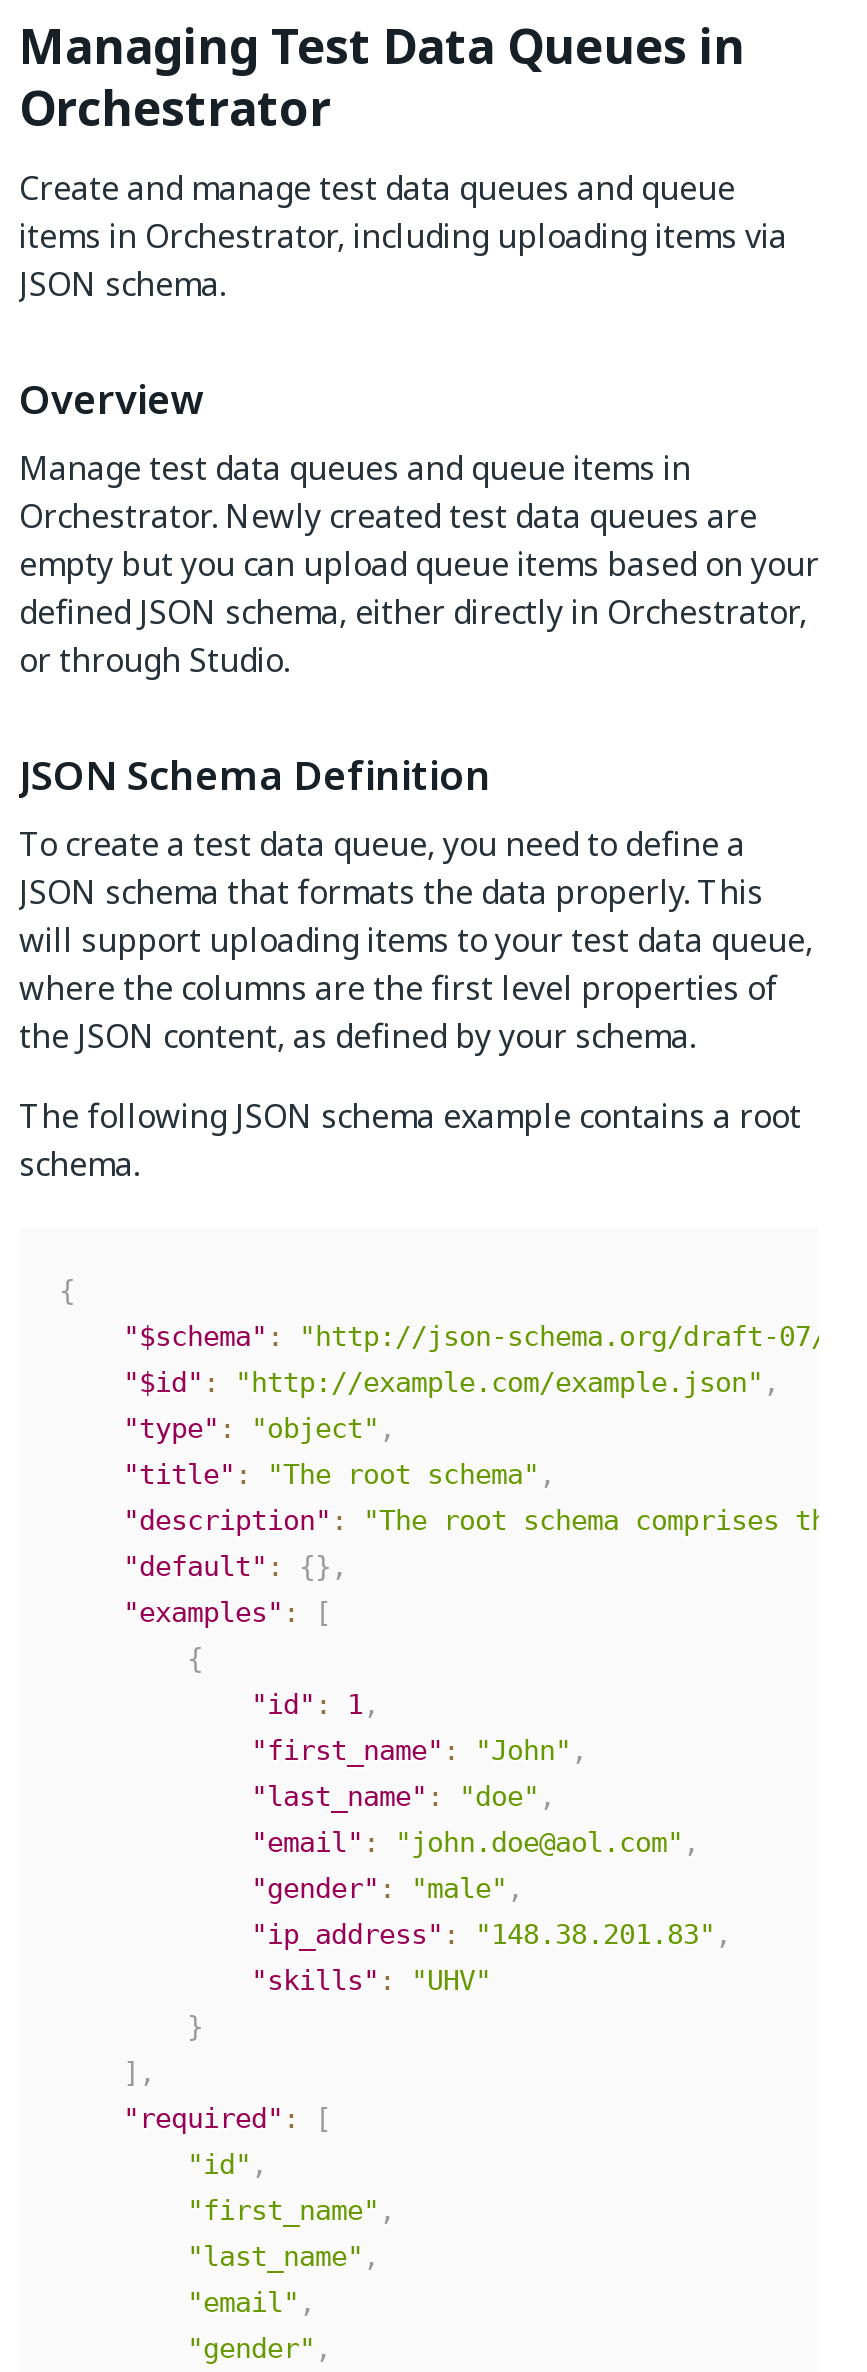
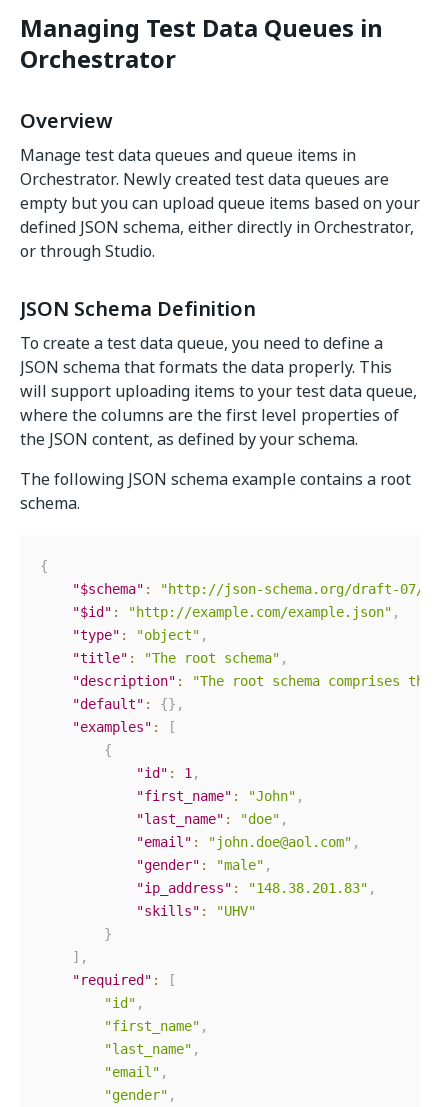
[19,164,787,308] Create and manage test data queues and queue | items in Orchestrator, including uploading items via | JSON schema. -> none

